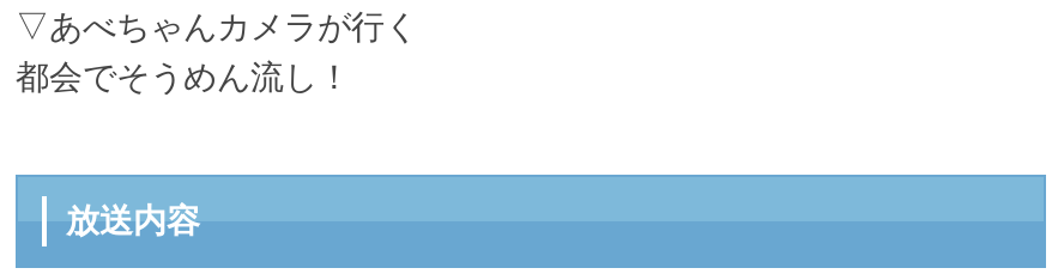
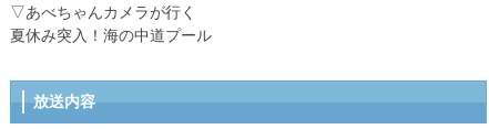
[16,58,351,96] 都会でそうめん流し！ -> [10,27,212,44] 夏休み突入！海の中道プール

